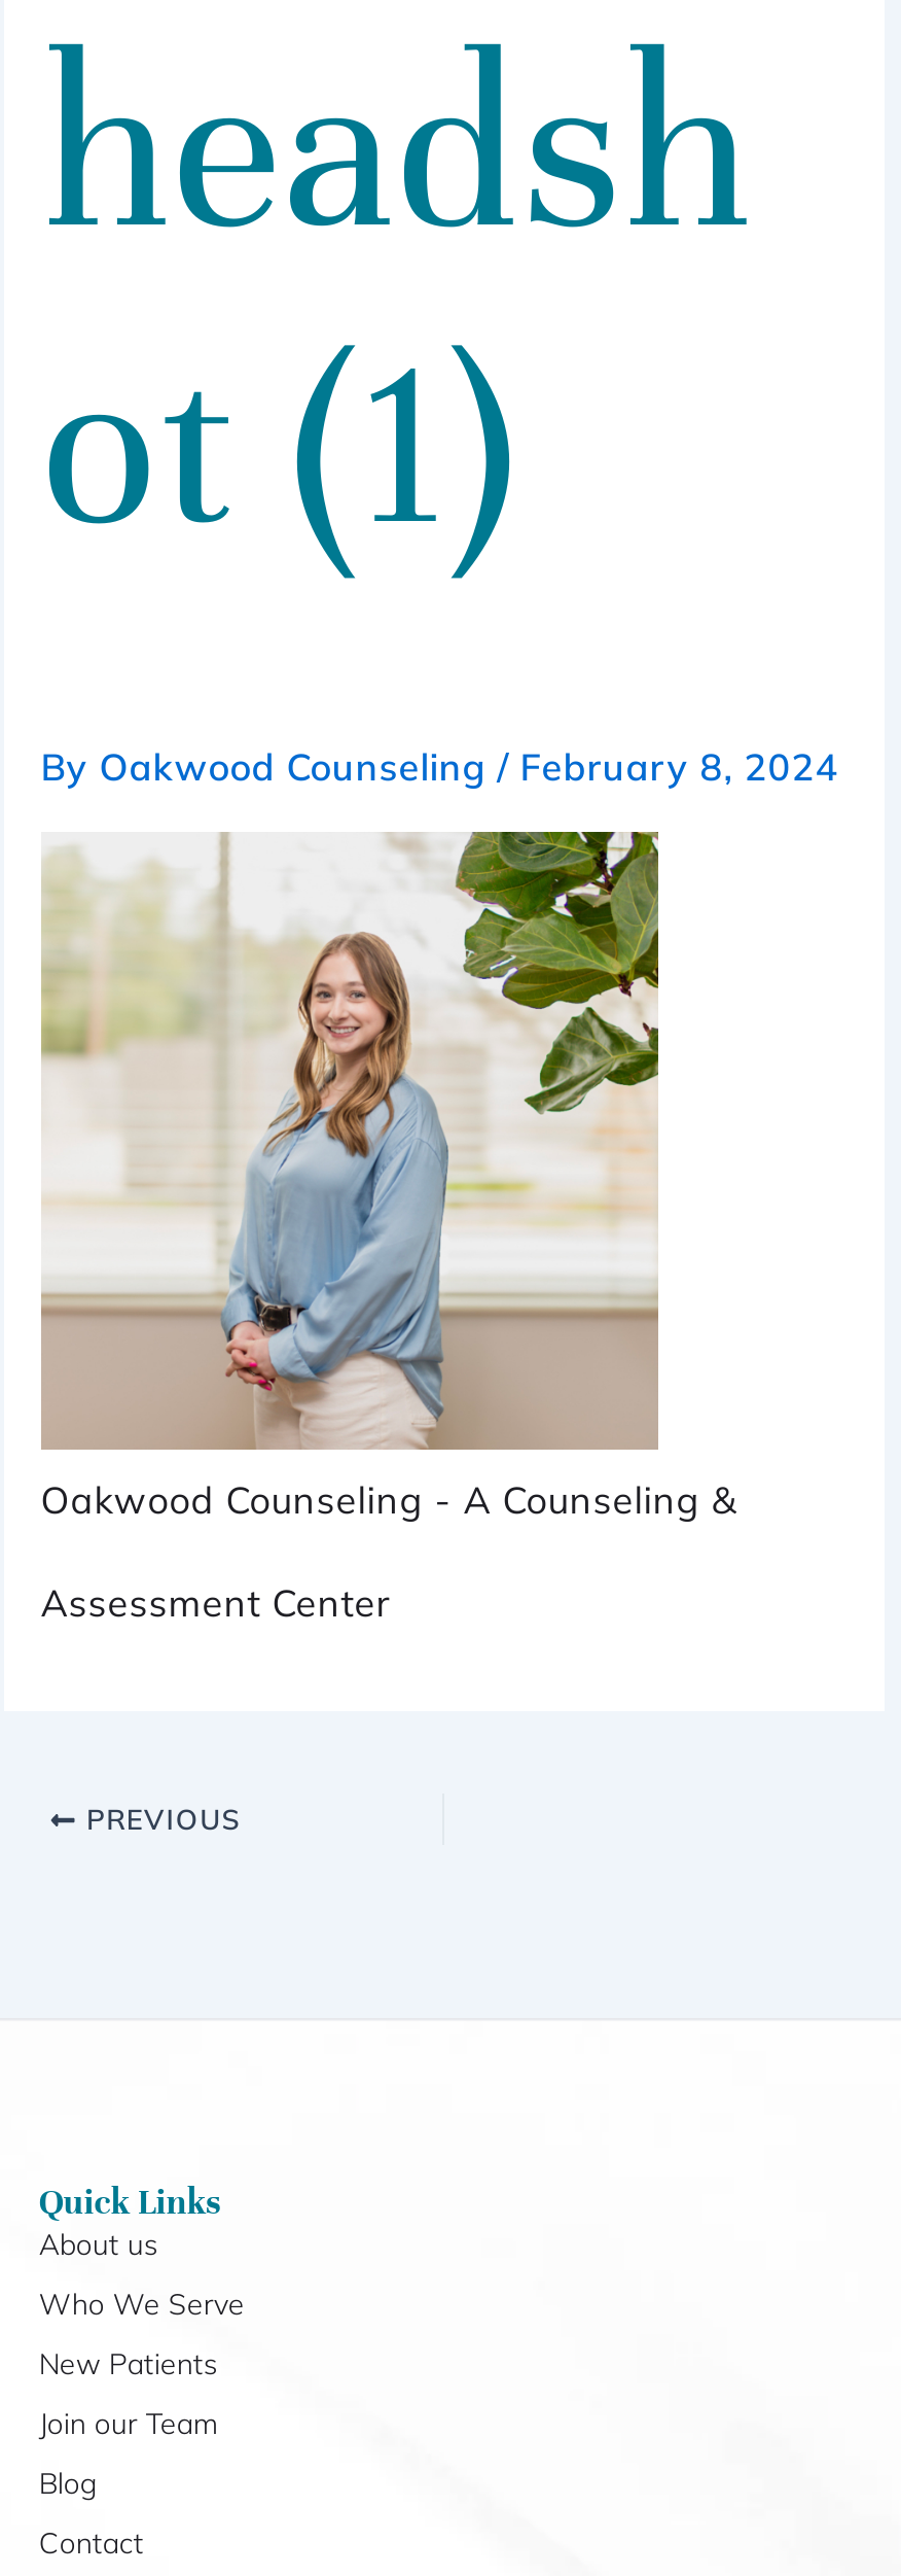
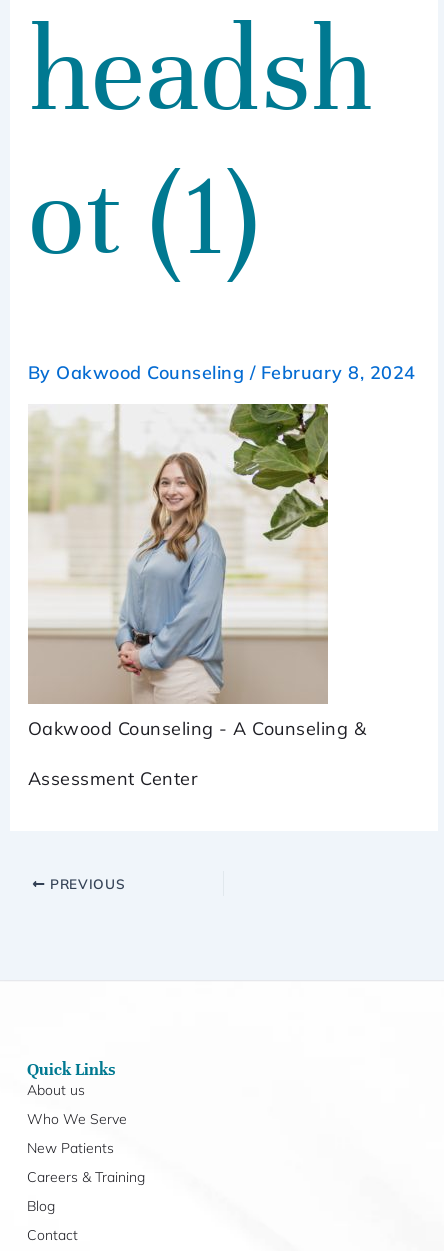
[39,2405,218,2442] Join our Team -> [27,1168,145,1186] Careers & Training

